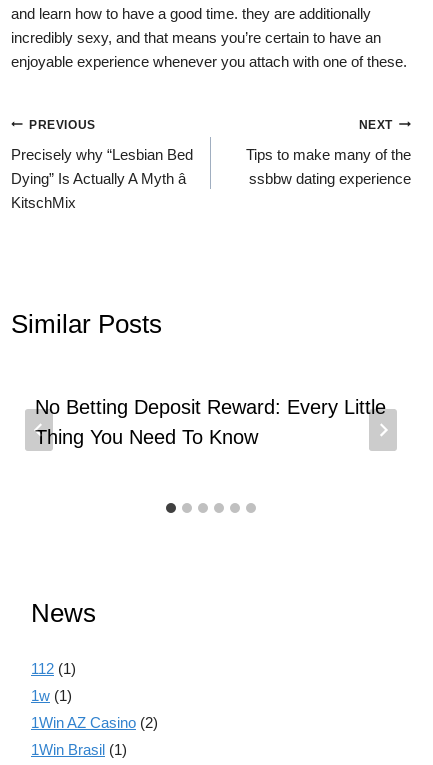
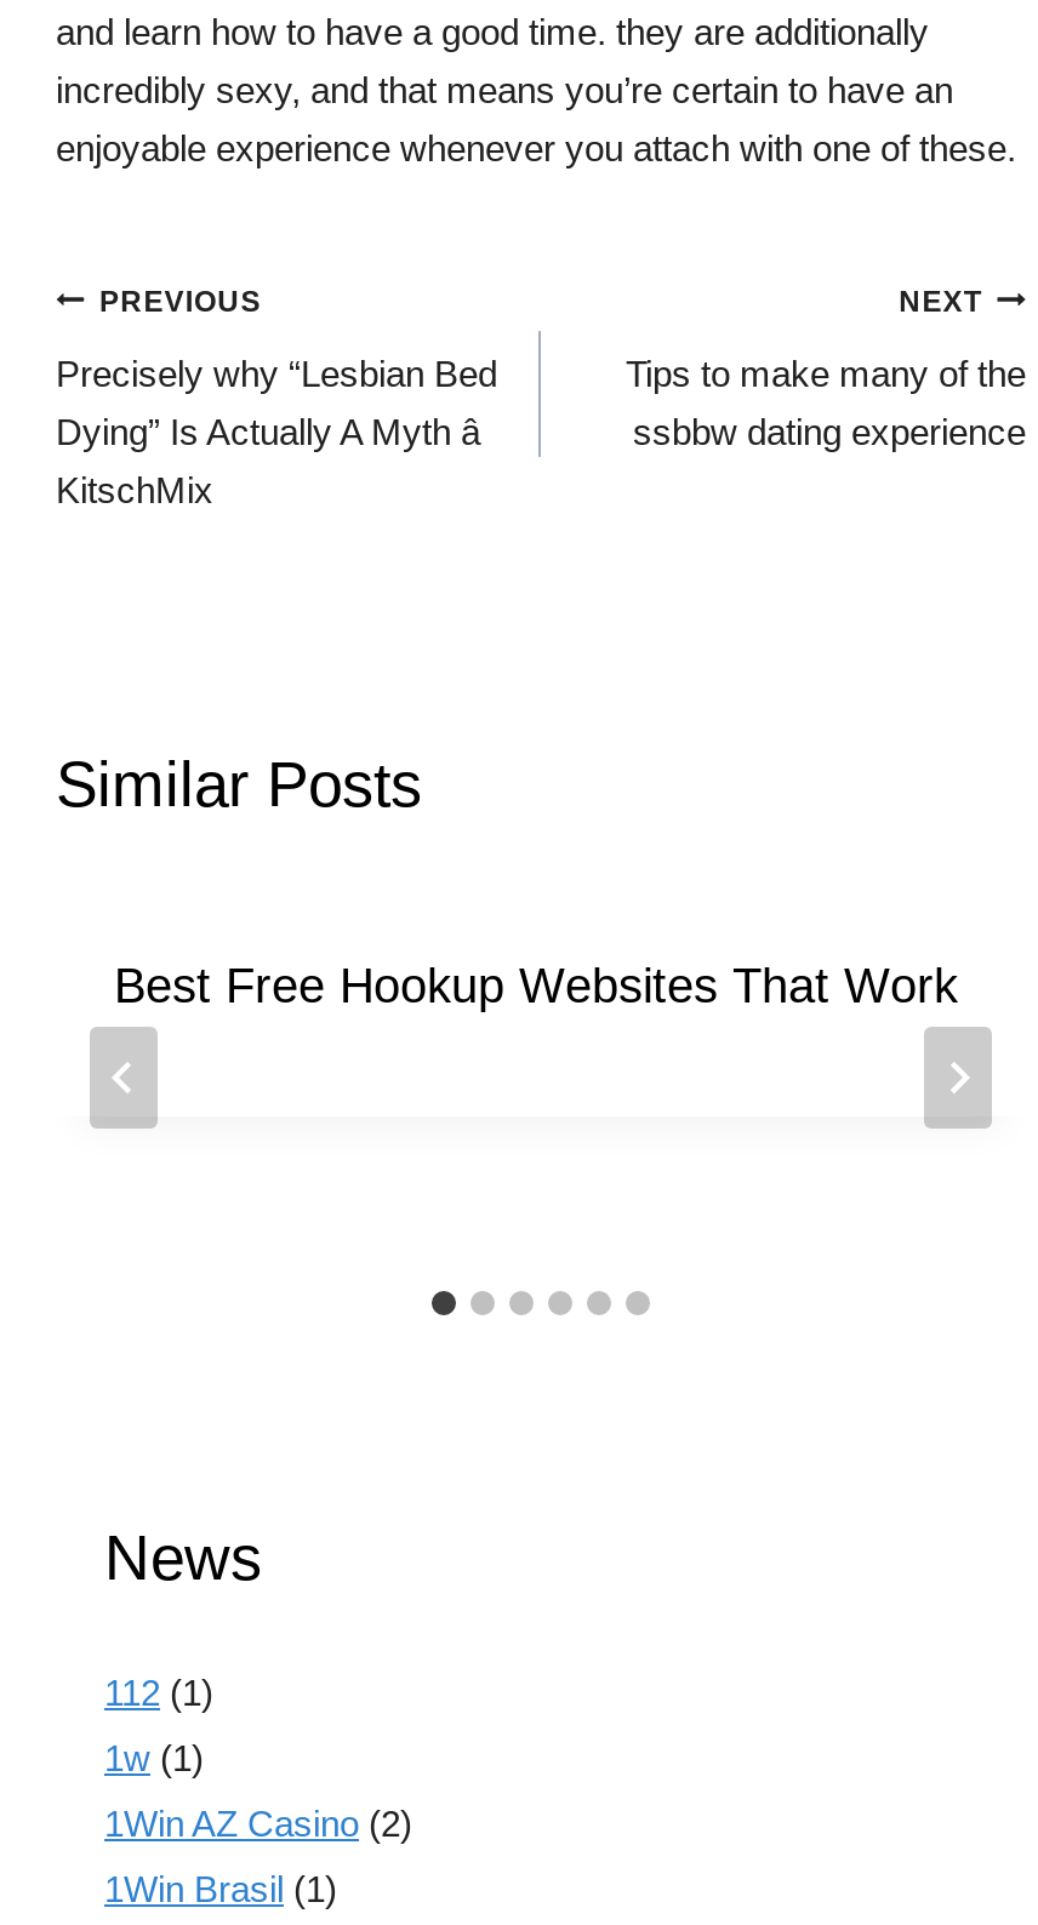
[35,396,386,448] No Betting Deposit Reward: Every Little | Thing You Need To Know -> [114,959,958,1012] Best Free Hookup Websites That Work

